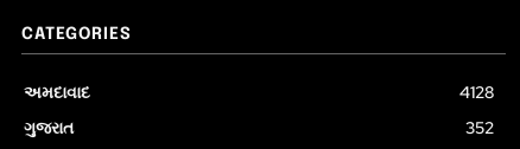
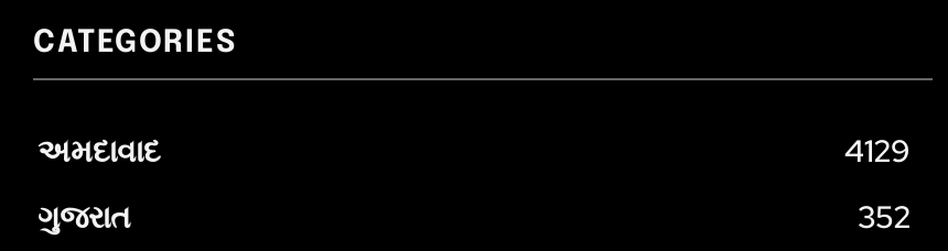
[459,82,494,103] 4128 -> [844,132,911,172] 4129

